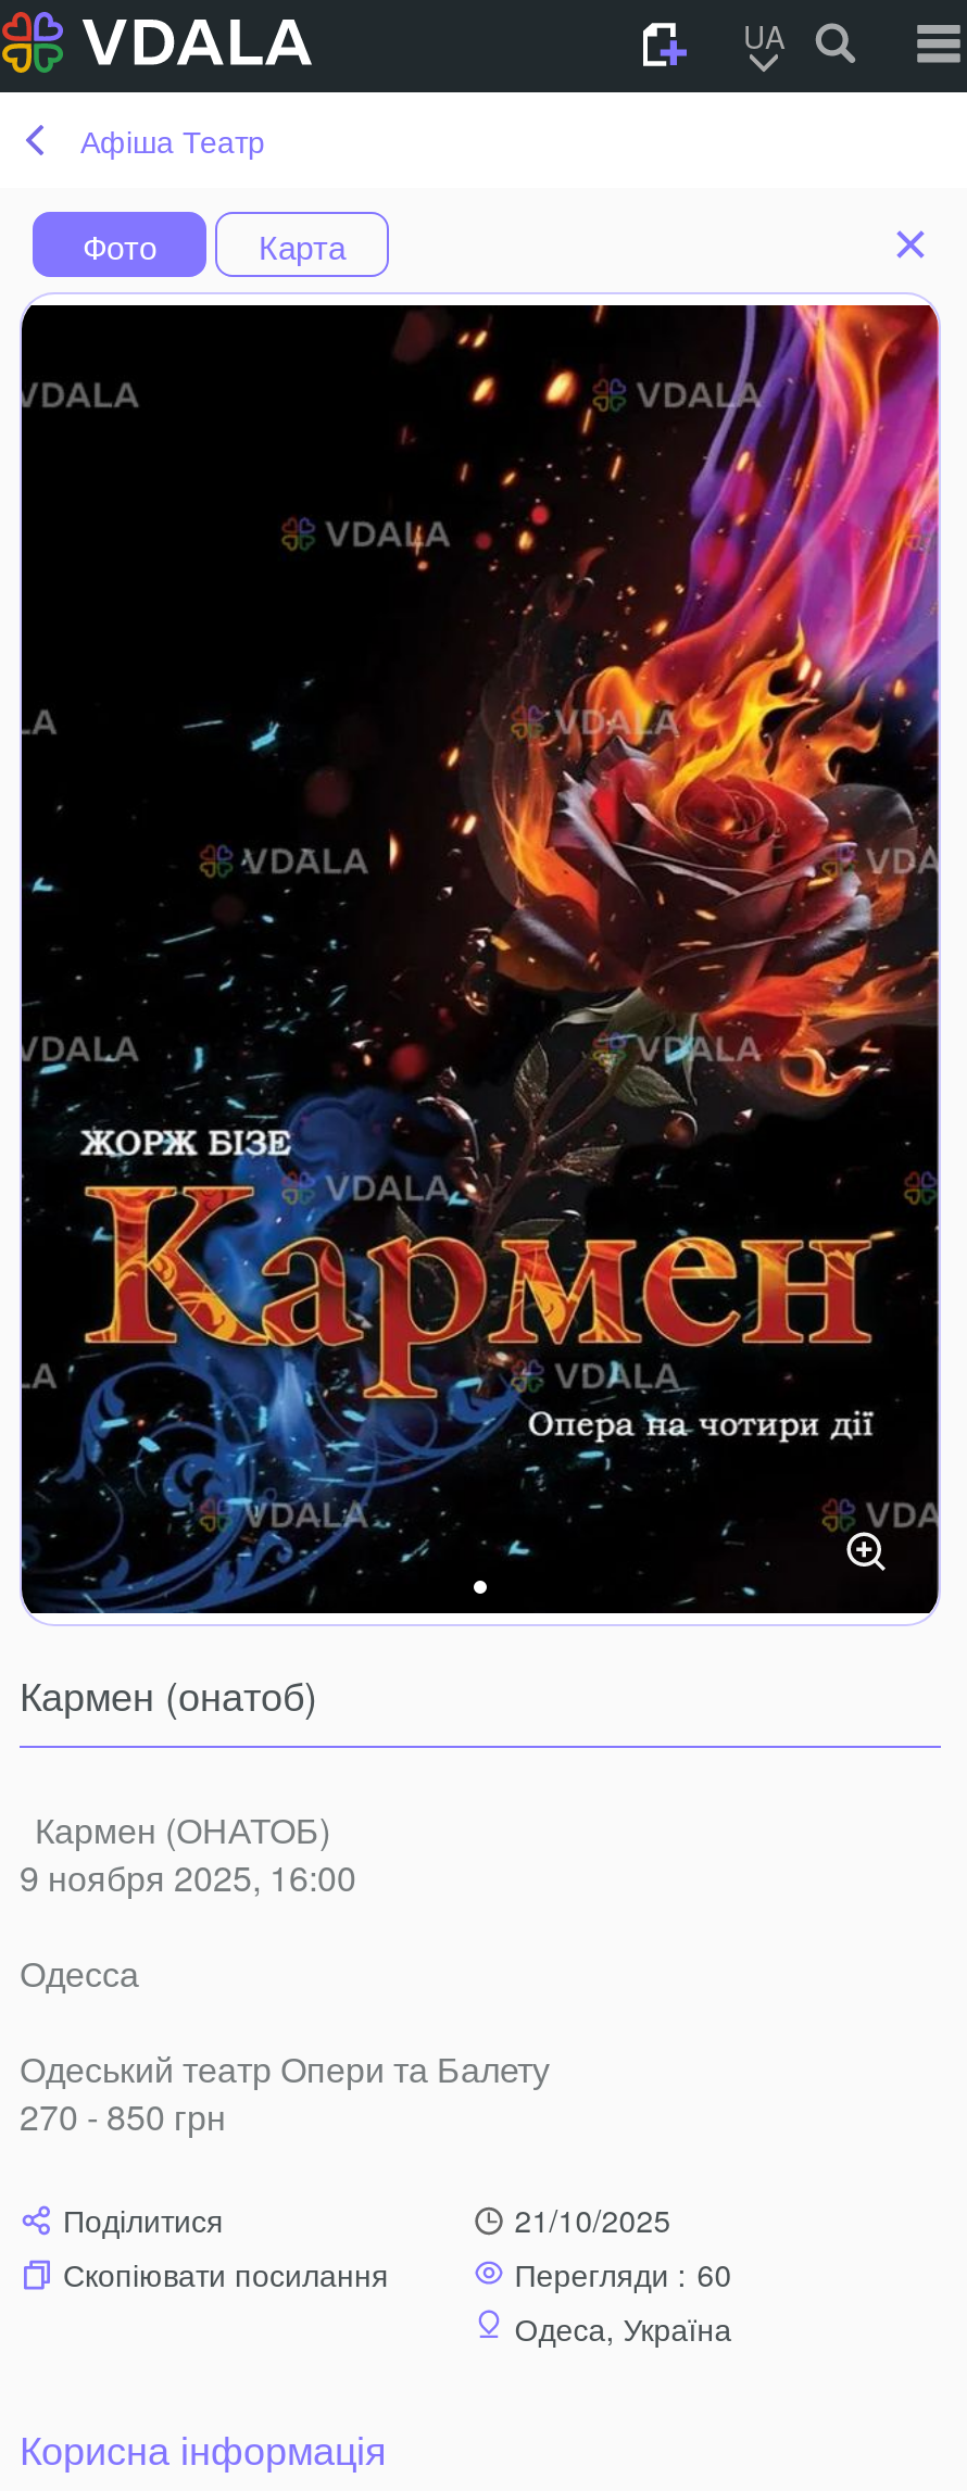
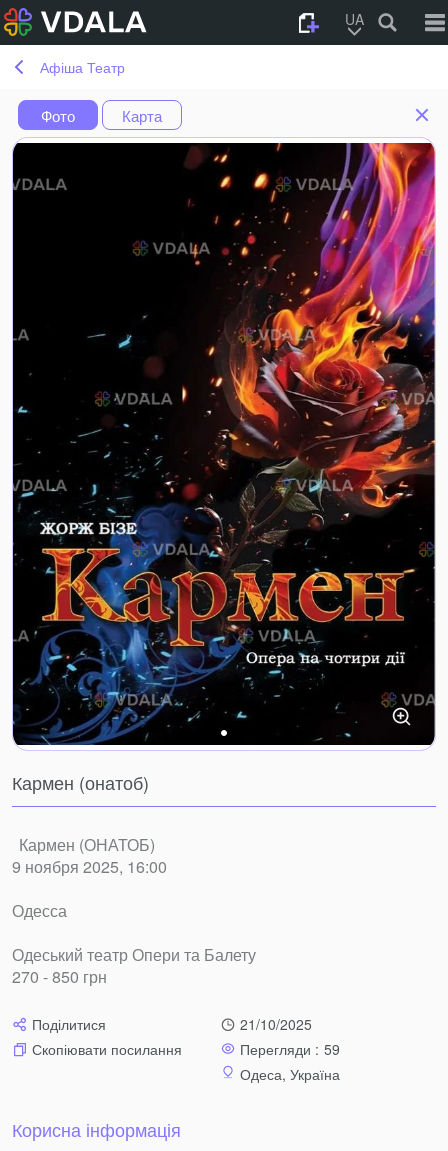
[515,2252,732,2295] Перегляди : 60 -> [240,1039,340,1059] Перегляди : 59

